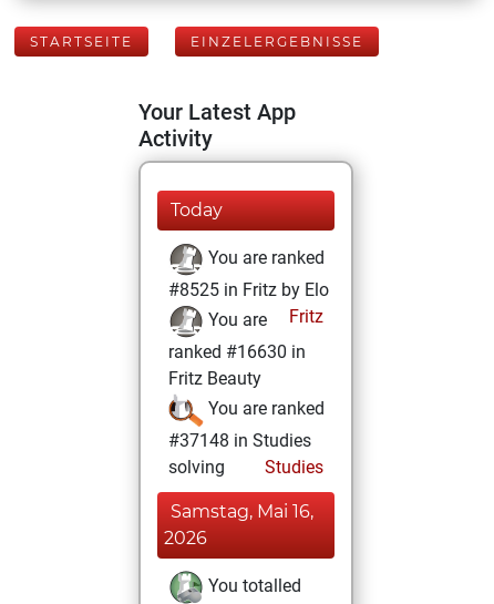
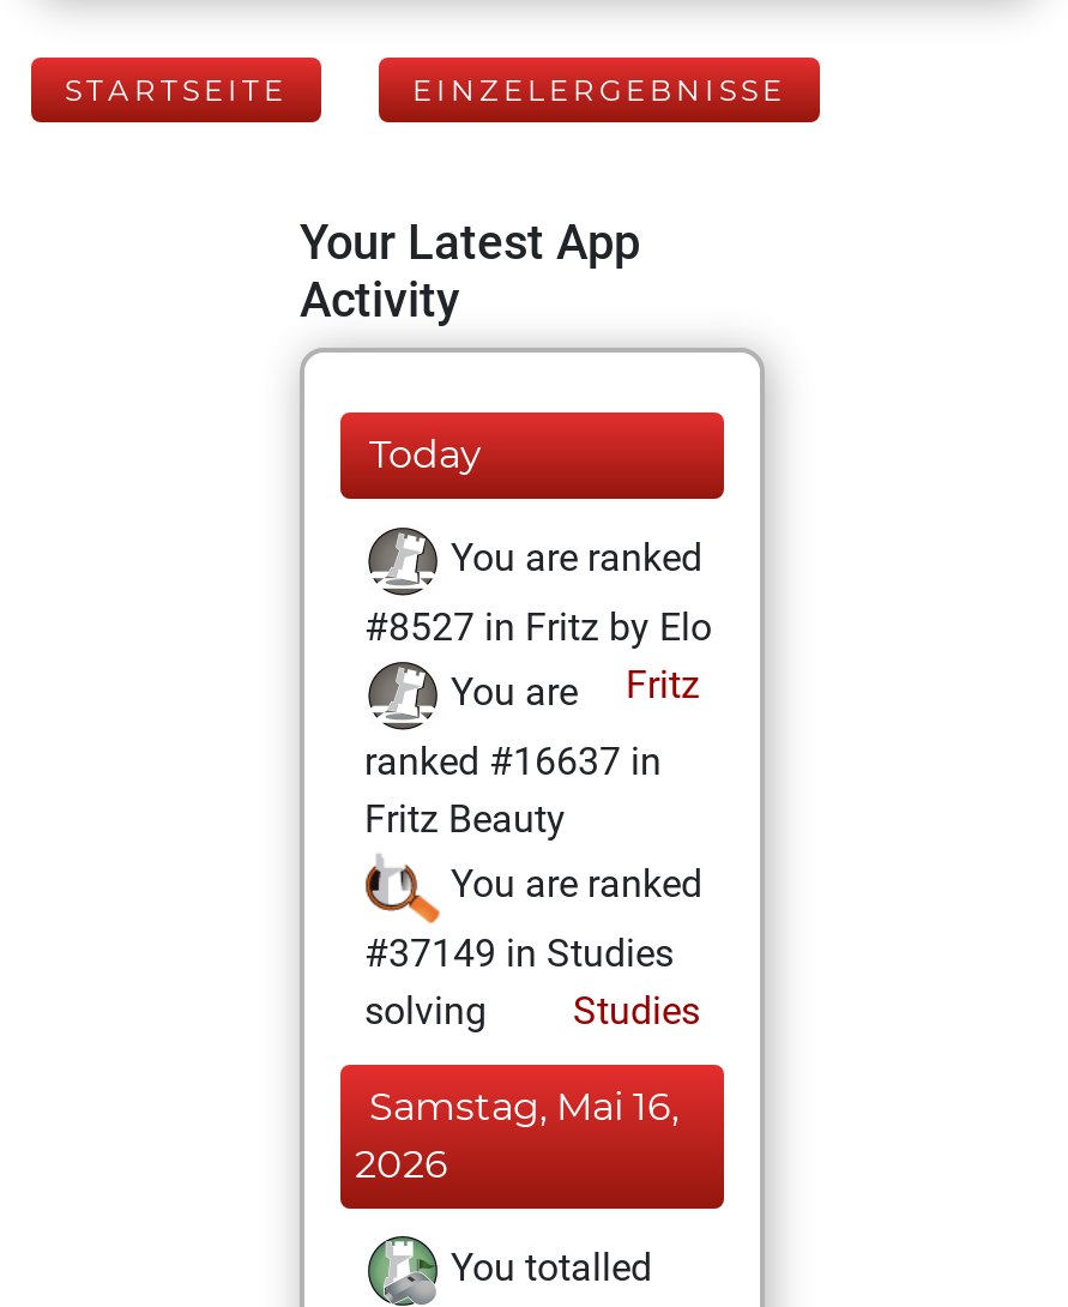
[168,279,329,300] #8525 in Fritz by Elo -> [364,604,712,650] #8527 in Fritz by Elo
[168,341,306,362] ranked #16630 in -> [364,739,662,784] ranked #16637 in
[168,430,311,451] #37148 in Studies -> [364,930,674,976] #37149 in Studies

